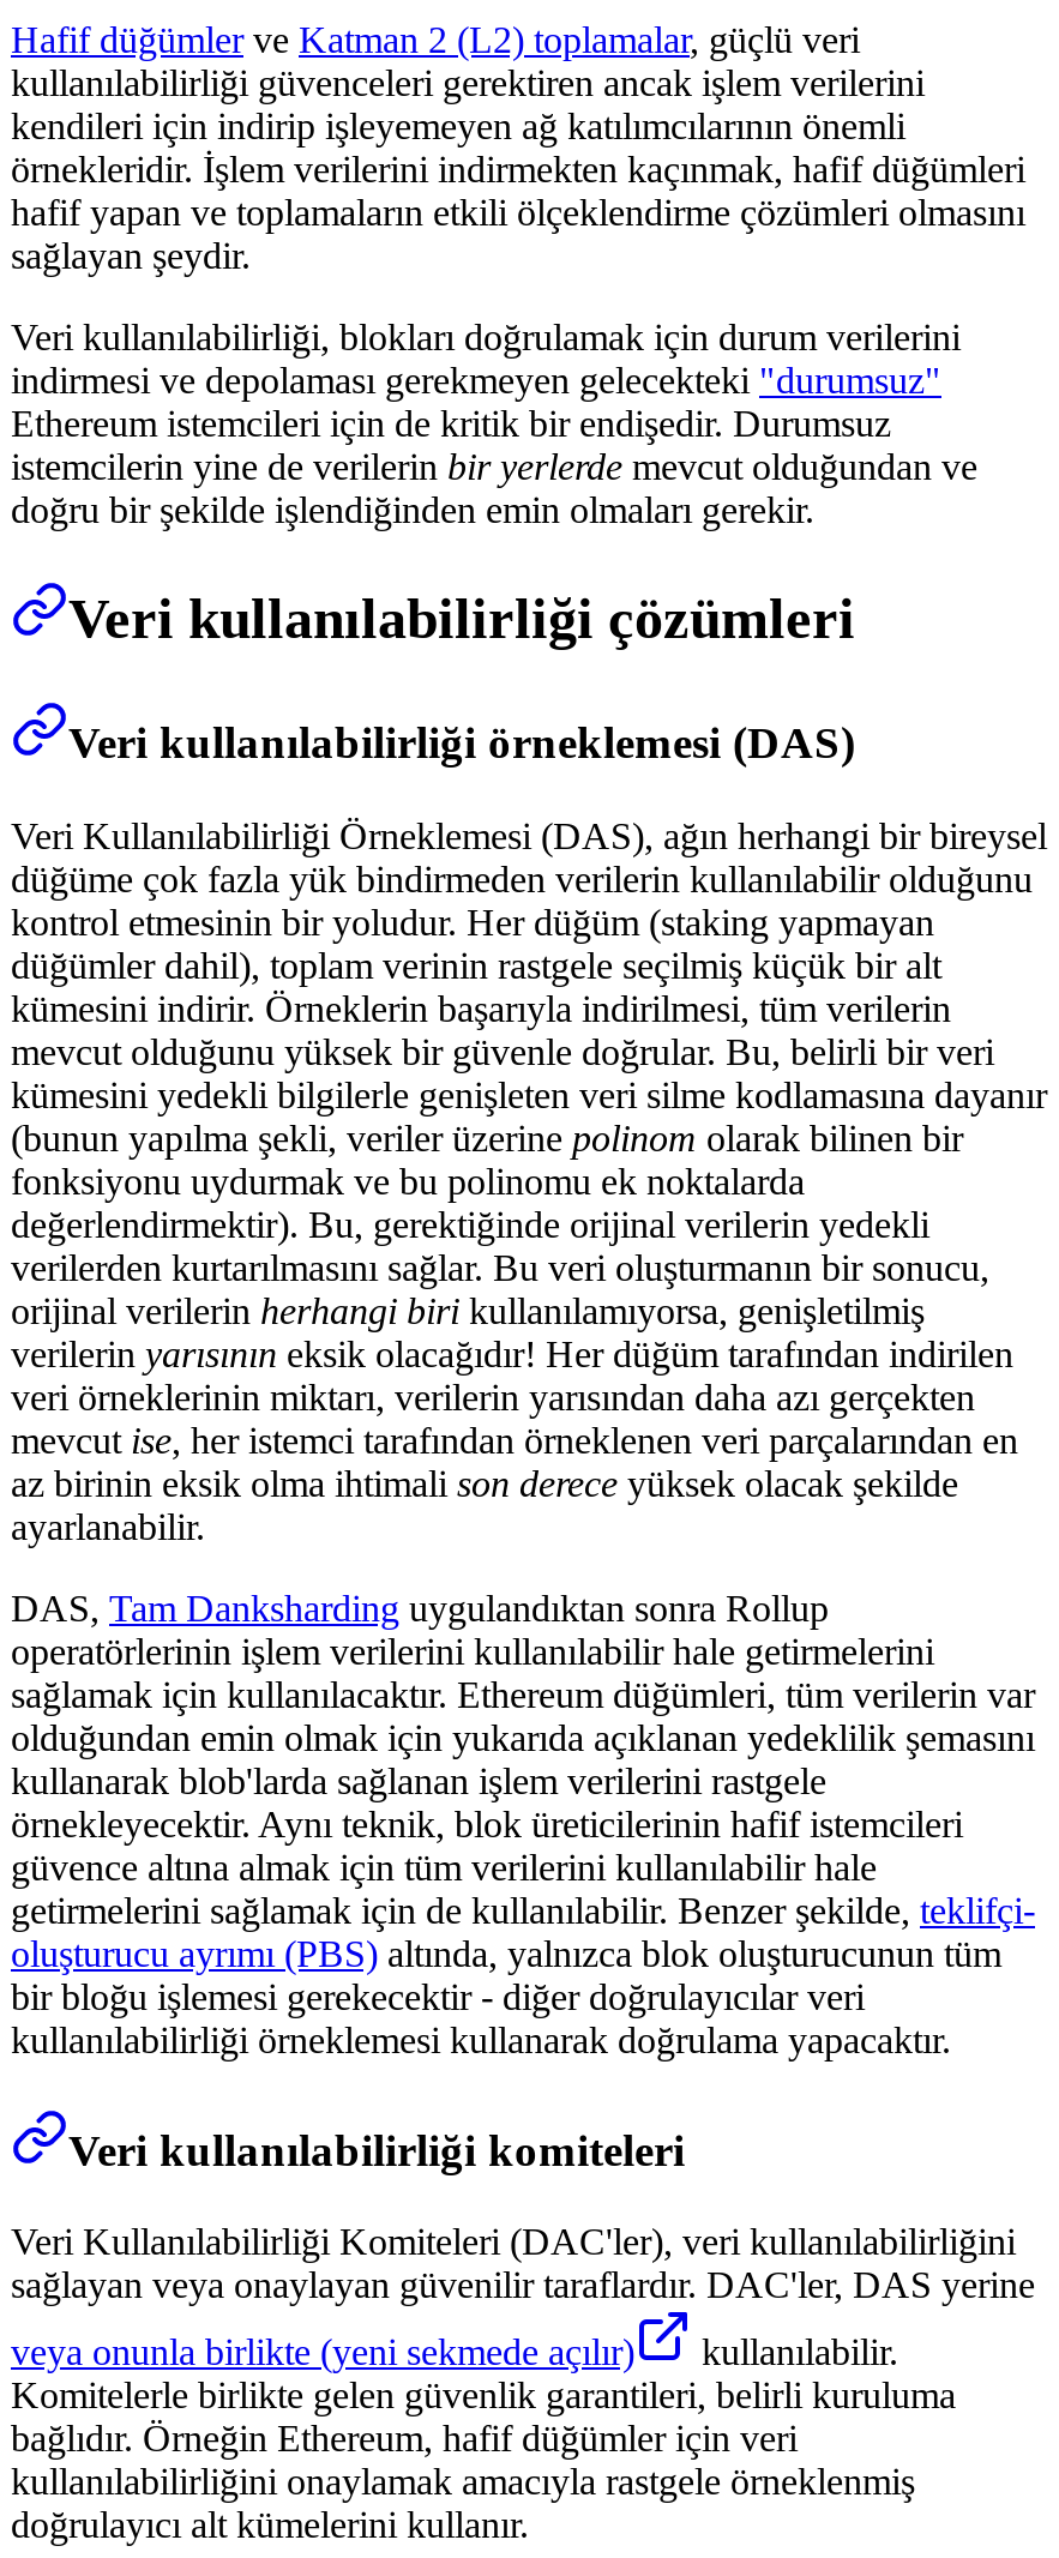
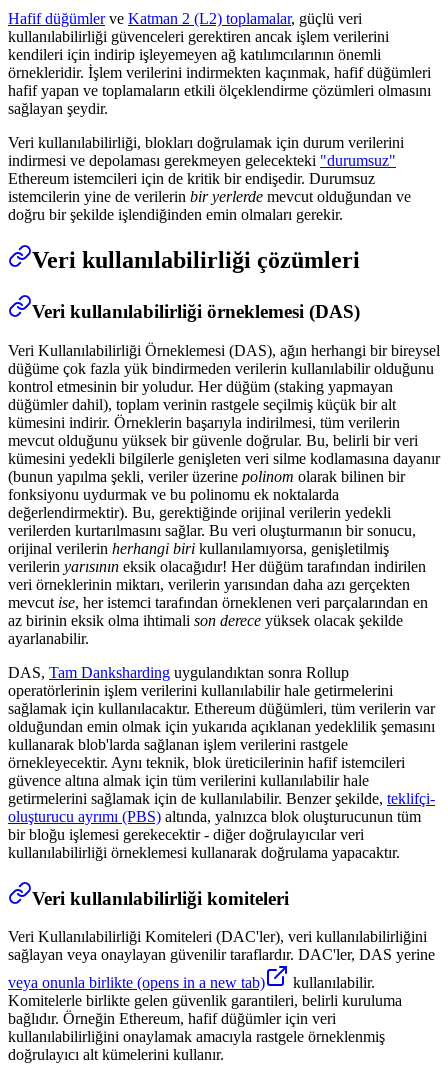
[11,2332,634,2373] veya onunla birlikte (yeni sekmede açılır) -> [8,974,265,991] veya onunla birlikte (opens in a new tab)

